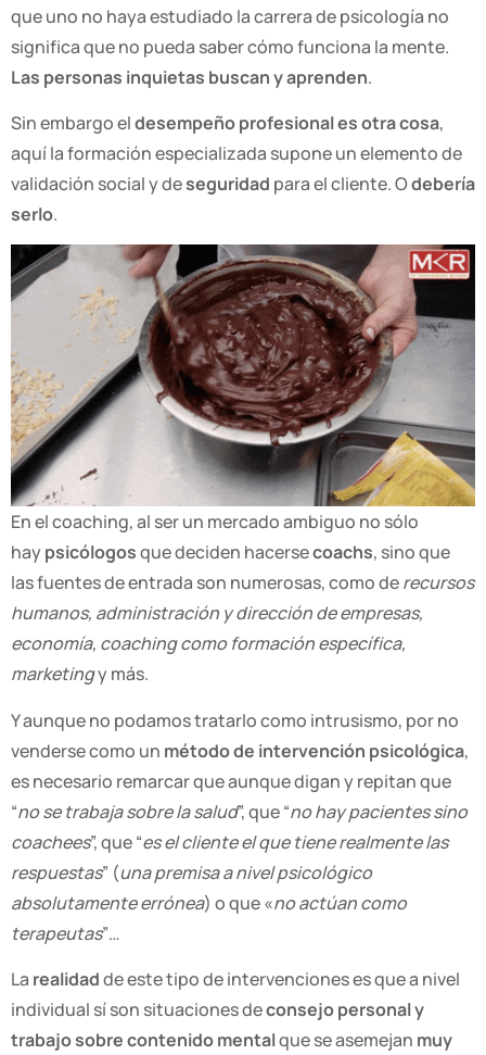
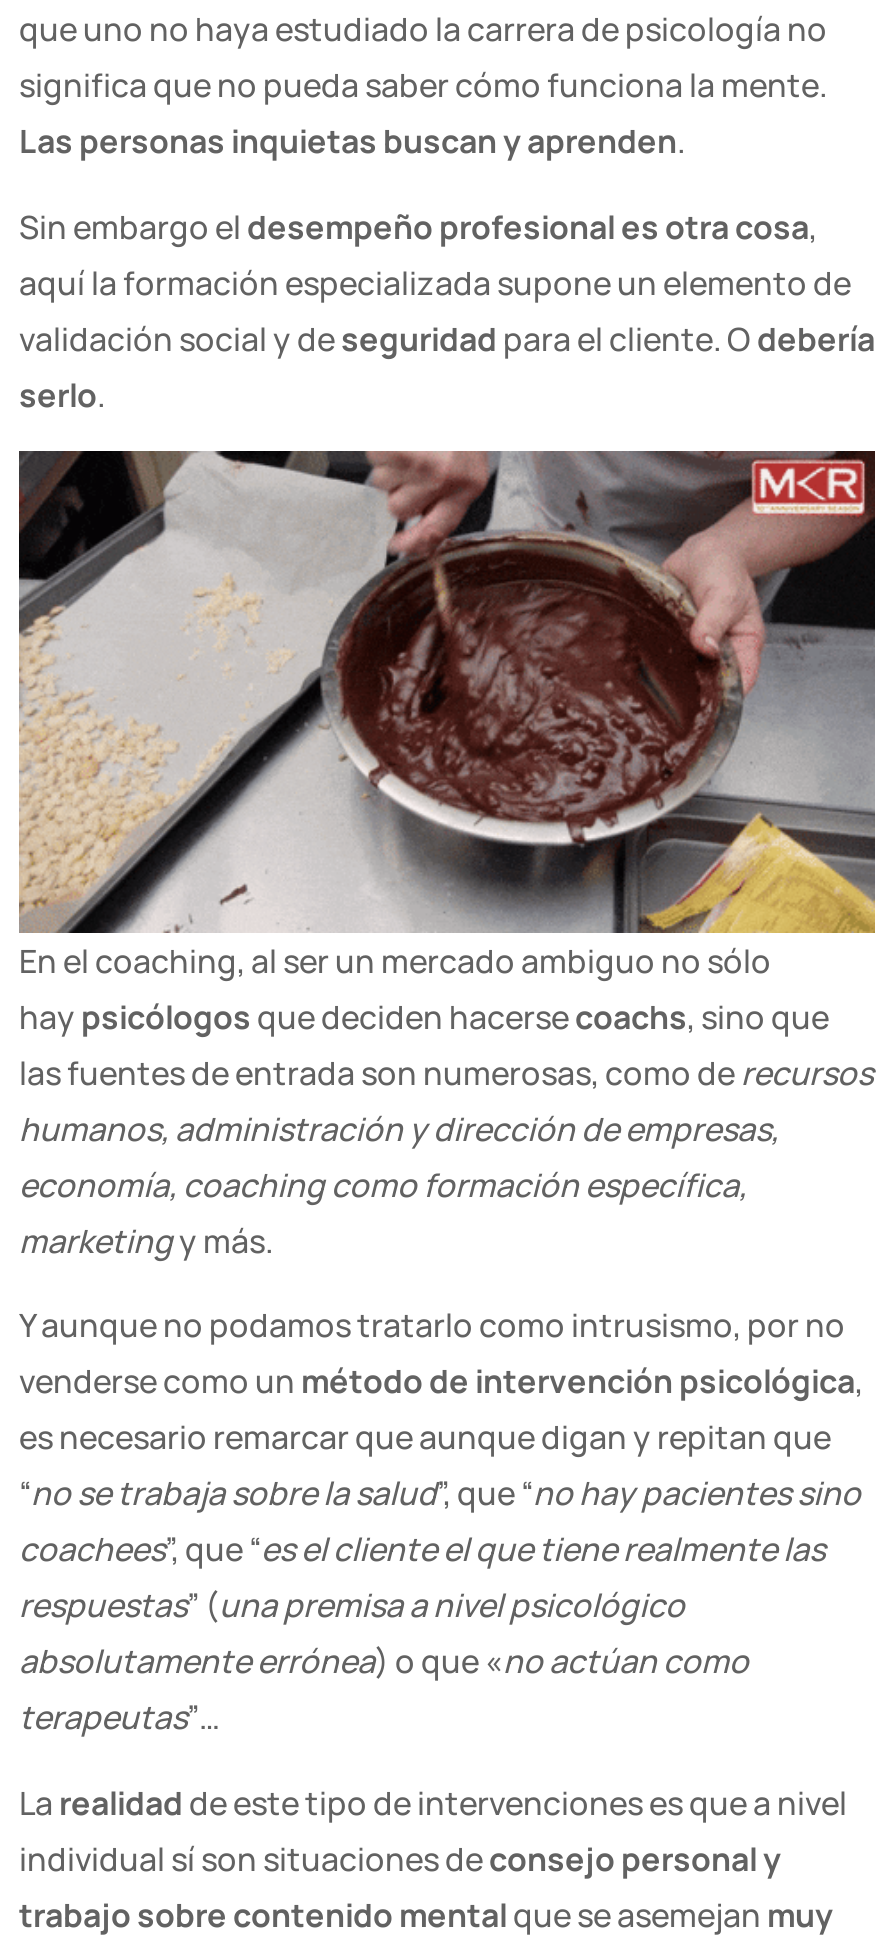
[10,243,475,507] [image] -> [17,448,875,934] [image]

